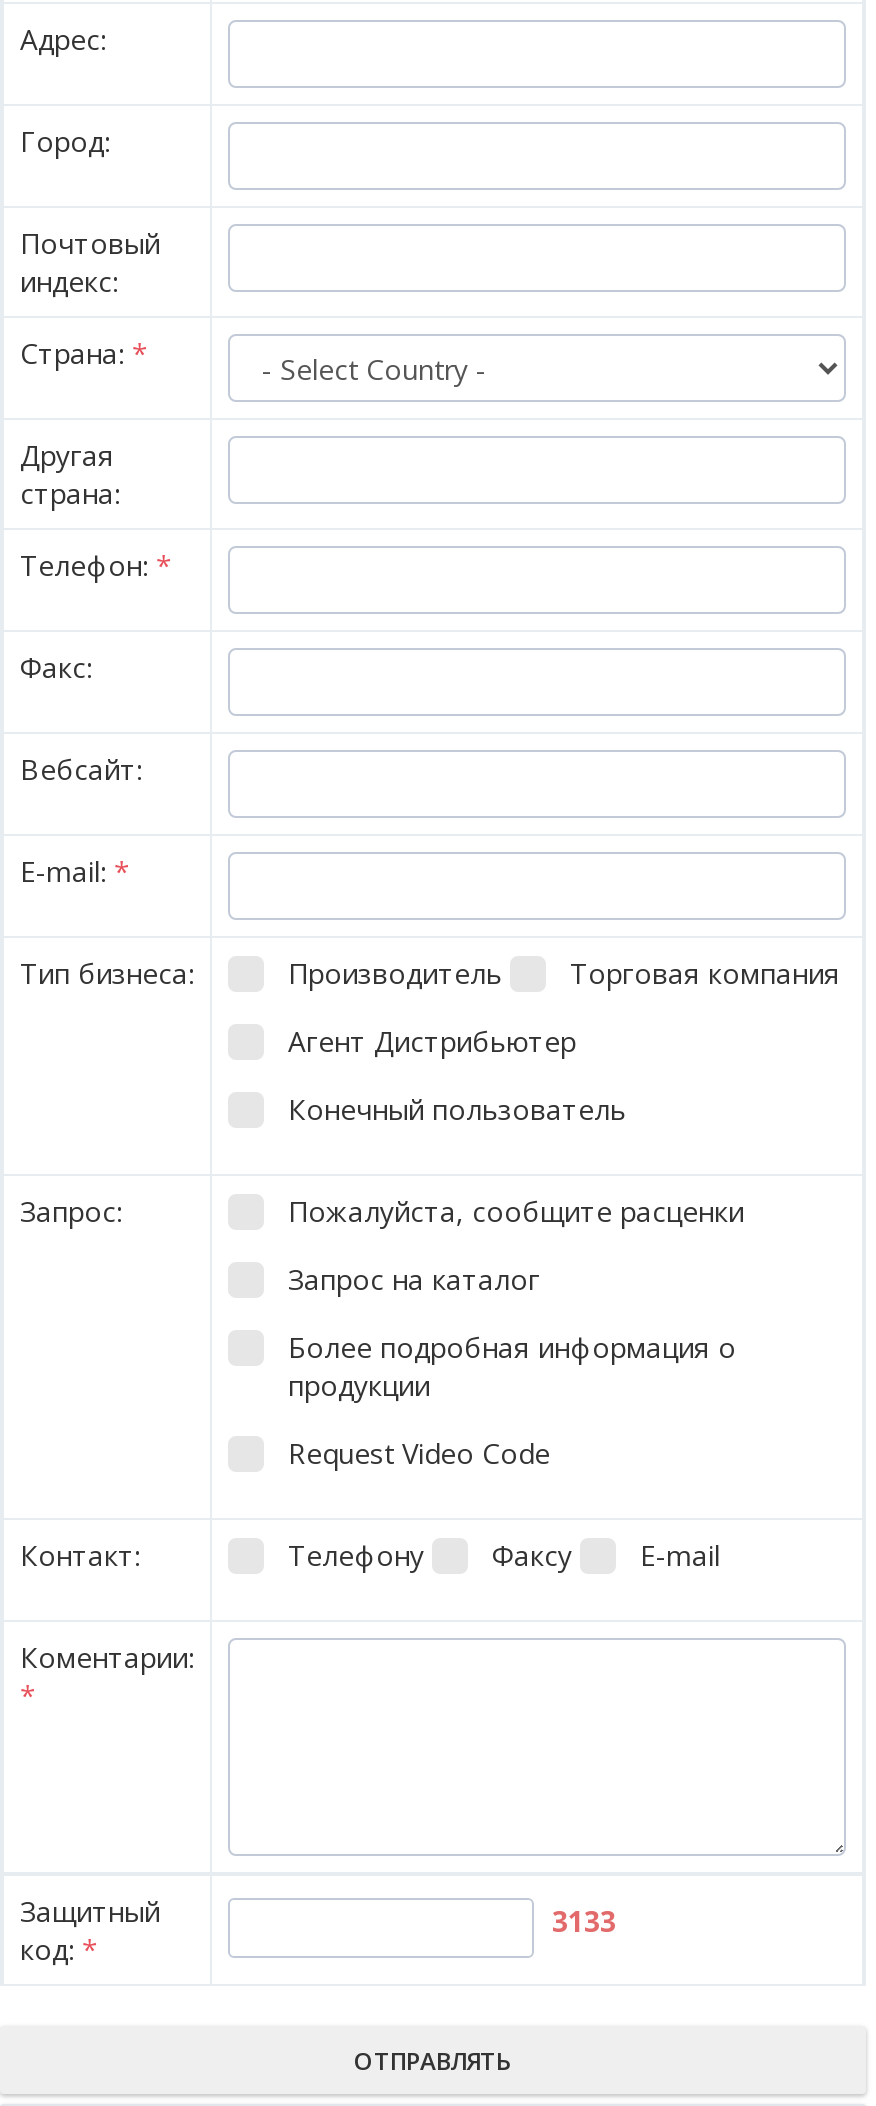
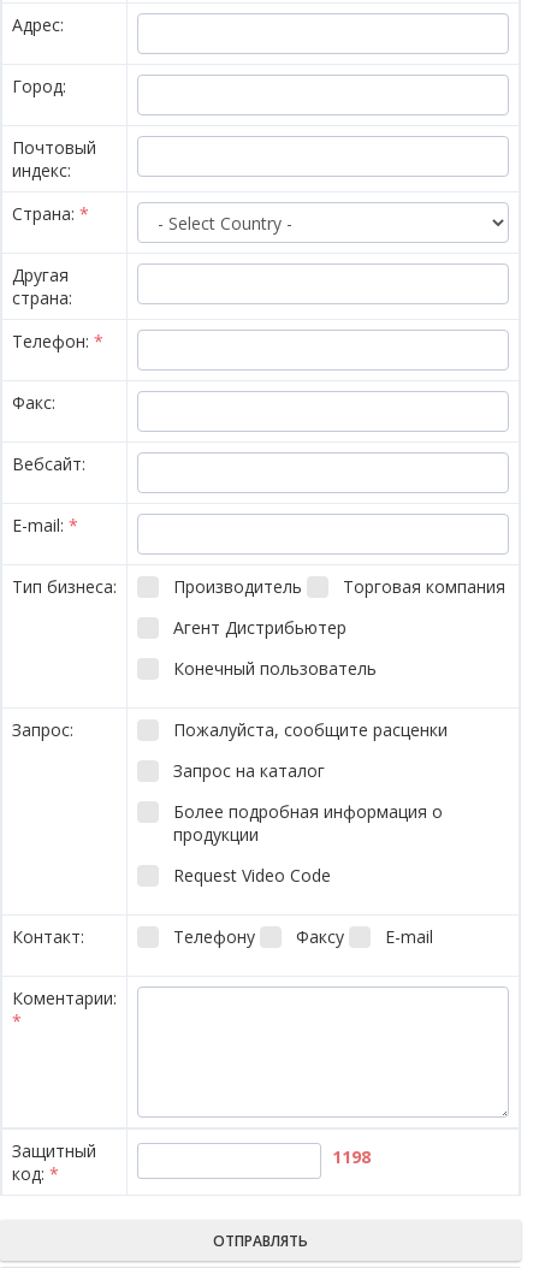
[544,1902,616,1940] 3133 -> [327,1146,371,1168] 1198

